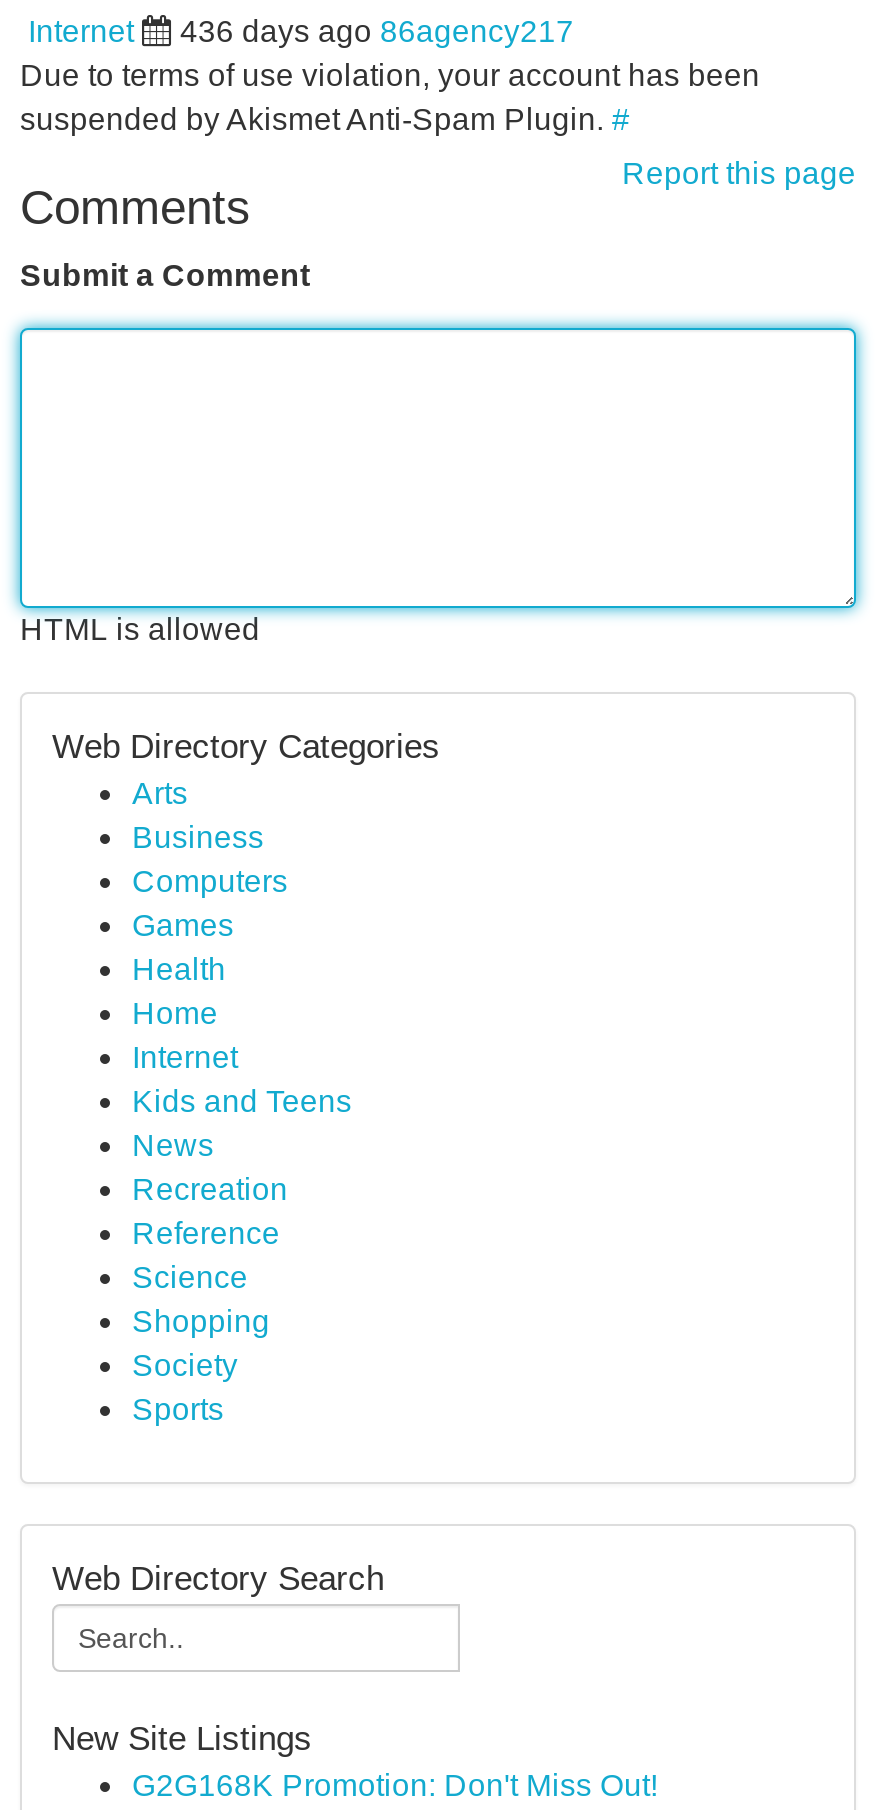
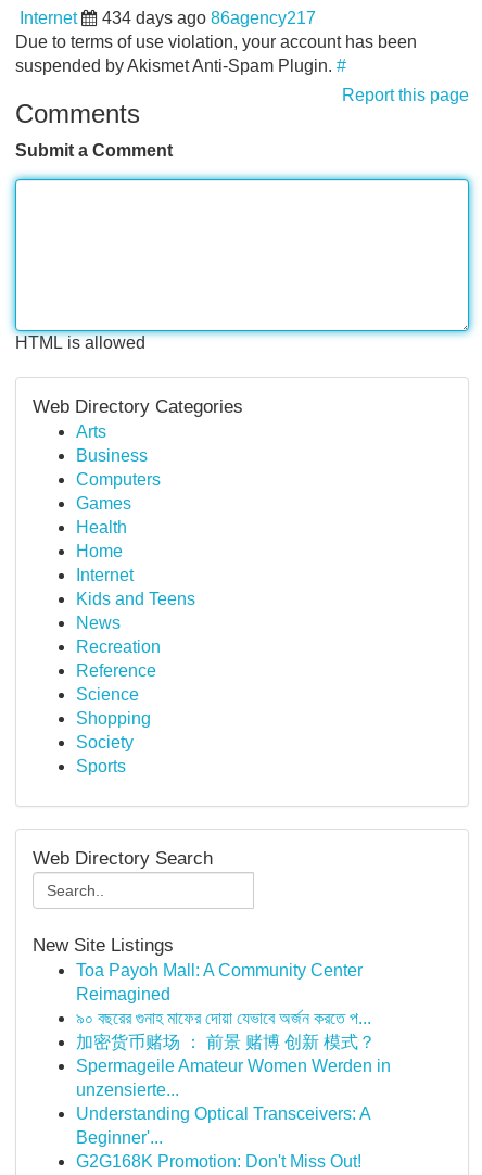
[180,14,574,48] 436 days ago 86agency217 -> [102,9,316,27] 434 days ago 86agency217
none -> [76,961,391,1147] Toa Payoh Mall: A Community Center | Reimagined | ৯০ বছরের গুনাহ মাফের দোয়া যেভাবে অর্জন করতে প... | 加密货币赌场 ： 前景 赌博 创新 模式？ | Spermageile Amateur Women Werden in | unzensierte... | Understanding Optical Transceivers: A | Beginner'...

